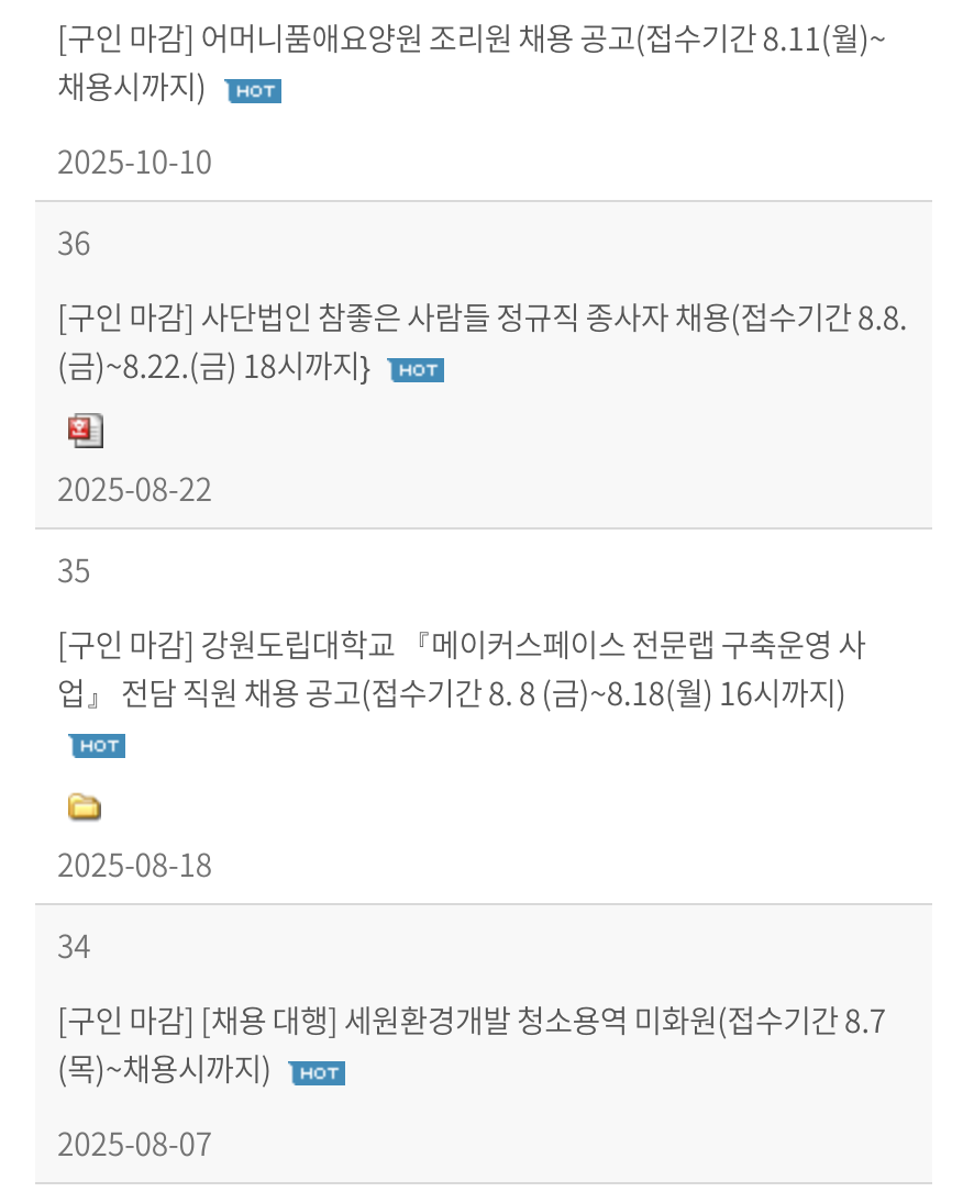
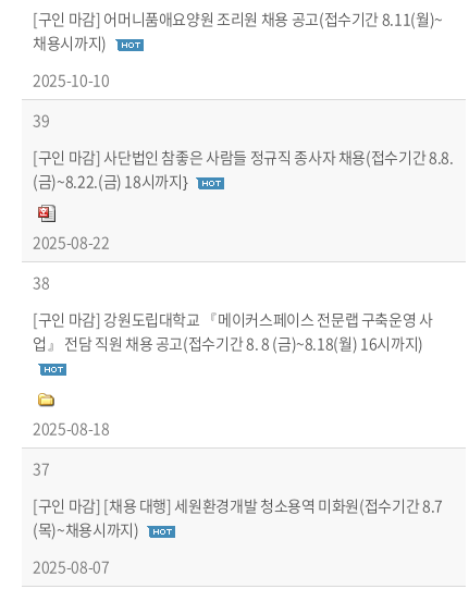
[57,220,91,264] 36 -> [33,109,49,131] 39
[57,547,91,591] 35 -> [33,271,49,293] 38
[57,923,91,967] 34 -> [33,457,49,479] 37

